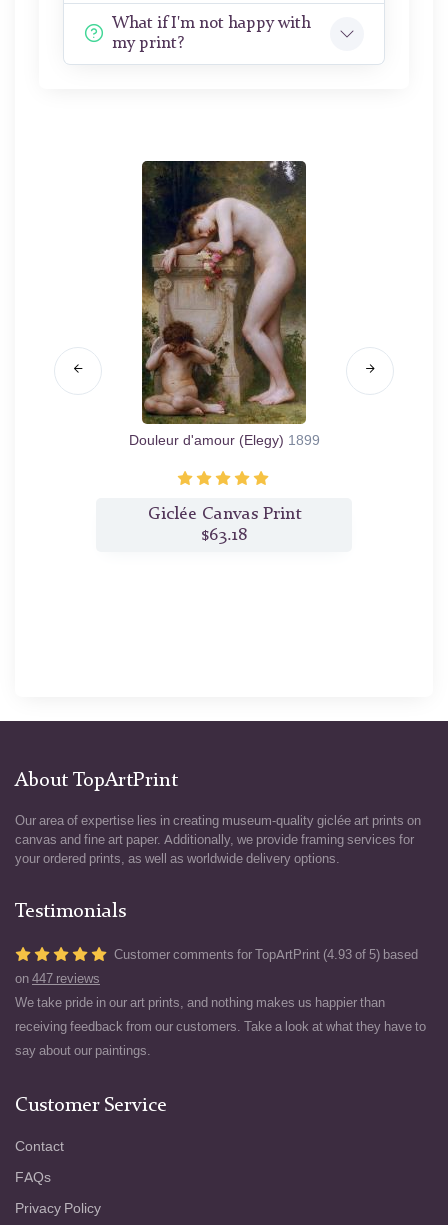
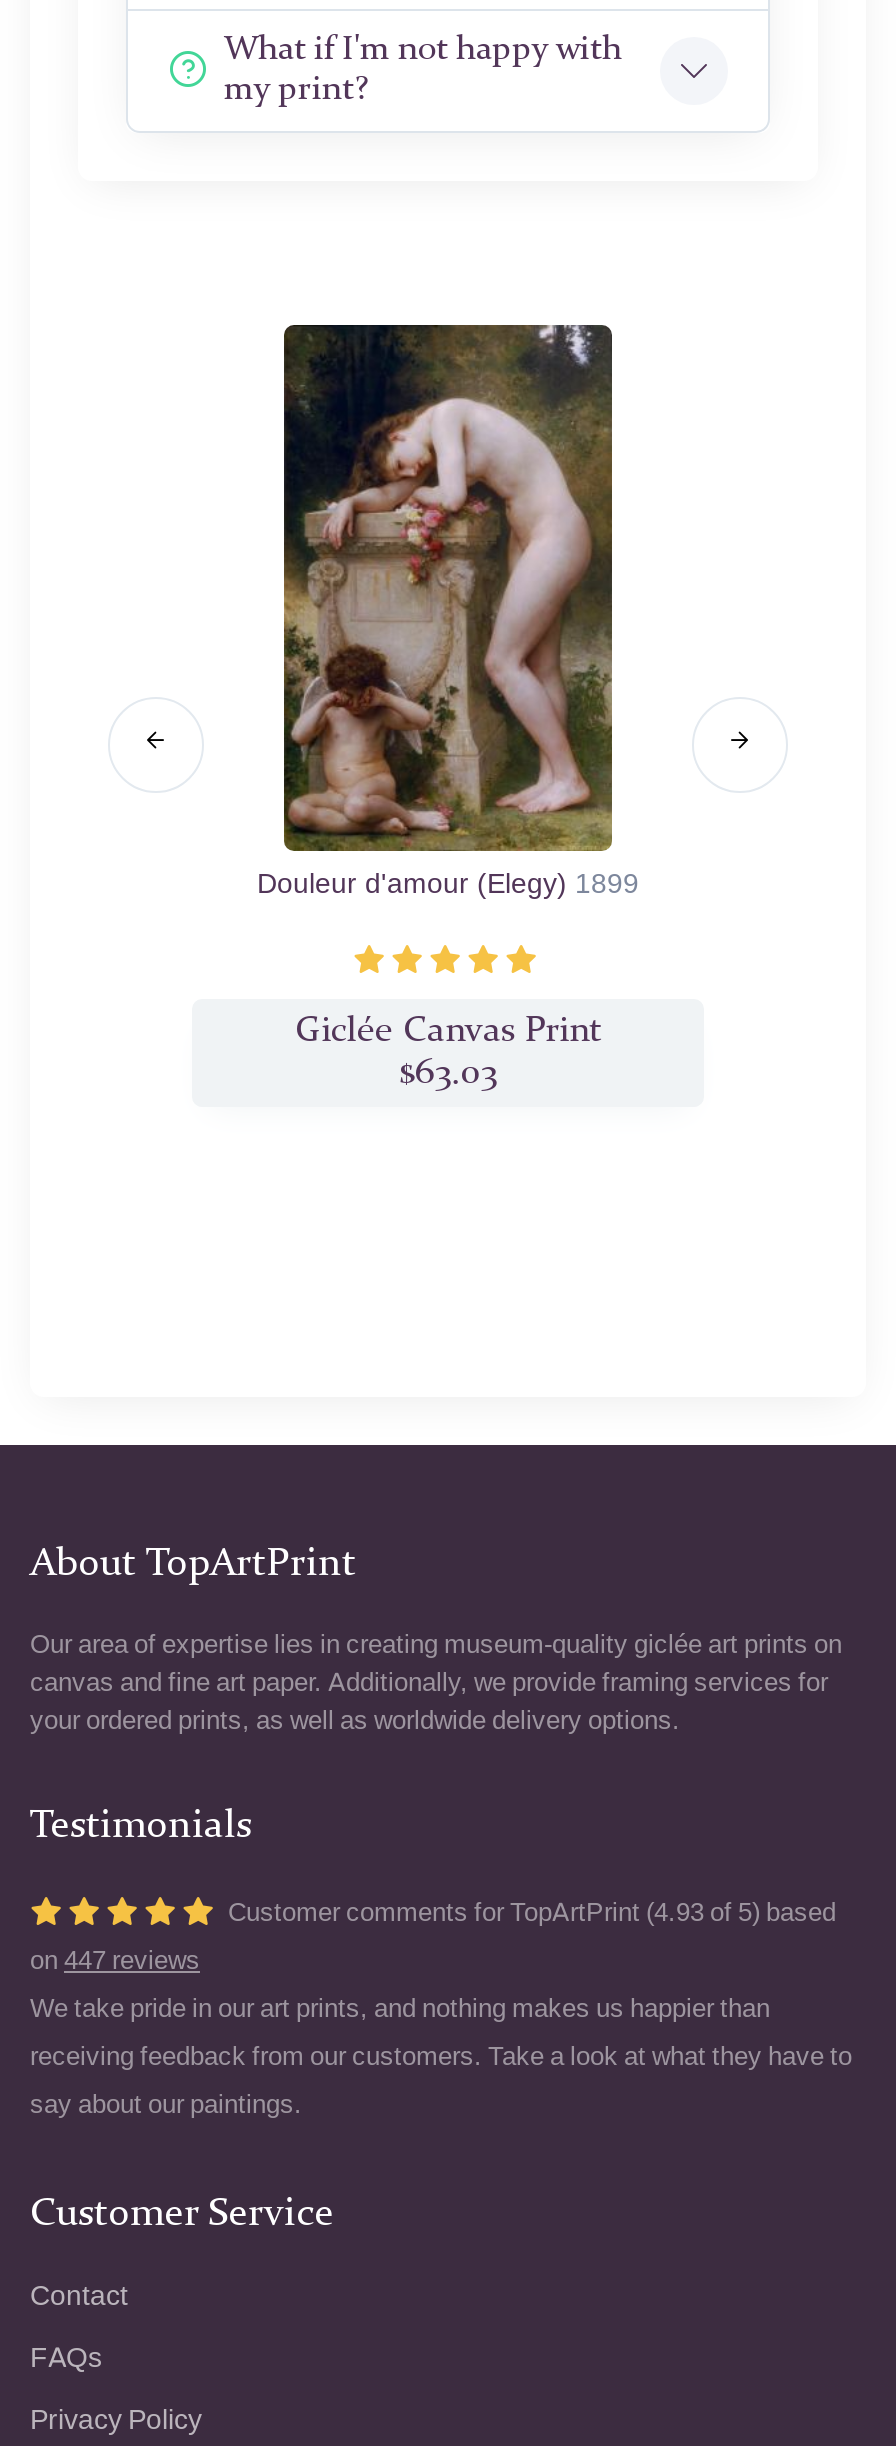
[200,526,247,544] $63.18 -> [399,1056,497,1092] $63.03

